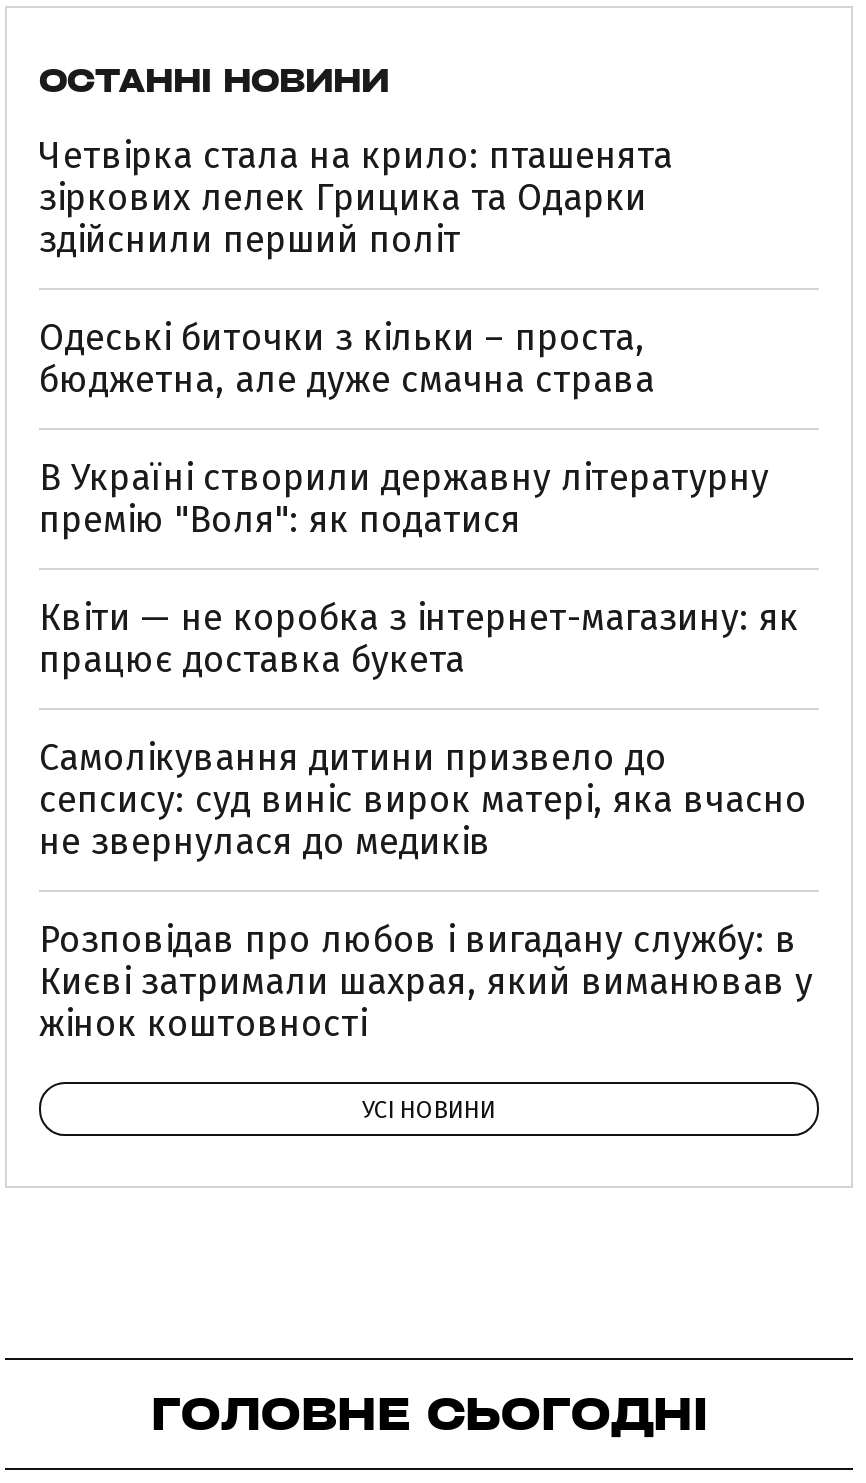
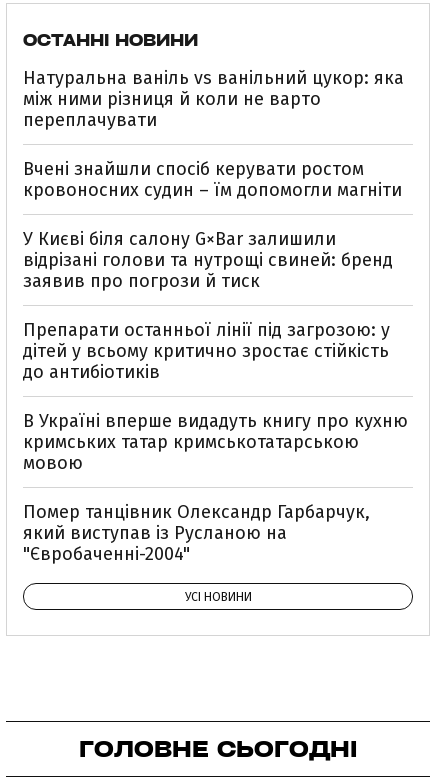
[39,134,673,262] Четвірка стала на крило: пташенята | зіркових лелек Грицика та Одарки | здійснили перший політ -> [23,67,404,131] Натуральна ваніль vs ванільний цукор: яка | між ними різниця й коли не варто | переплачувати
[39,316,655,402] Одеські биточки з кільки – проста, | бюджетна, але дуже смачна страва -> [23,158,402,201] Вчені знайшли спосіб керувати ростом | кровоносних судин – їм допомогли магніти
[39,456,769,542] В Україні створили державну літературну | премію "Воля": як податися -> [23,228,393,292] У Києві біля салону G×Bar залишили | відрізані голови та нутрощі свиней: бренд | заявив про погрози й тиск
[39,596,799,682] Квіти — не коробка з інтернет-магазину: як | працює доставка букета -> [23,319,390,383] Препарати останньої лінії під загрозою: у | дітей у всьому критично зростає стійкість | до антибіотиків
[39,736,807,864] Самолікування дитини призвело до | сепсису: суд виніс вирок матері, яка вчасно | не звернулася до медиків -> [23,410,408,474] В Україні вперше видадуть книгу про кухню | кримських татар кримськотатарською | мовою
[39,918,813,1046] Розповідав про любов і вигадану службу: в | Києві затримали шахрая, який виманював у | жінок коштовності -> [23,501,370,565] Помер танцівник Олександр Гарбарчук, | який виступав із Русланою на | "Євробаченні-2004"

